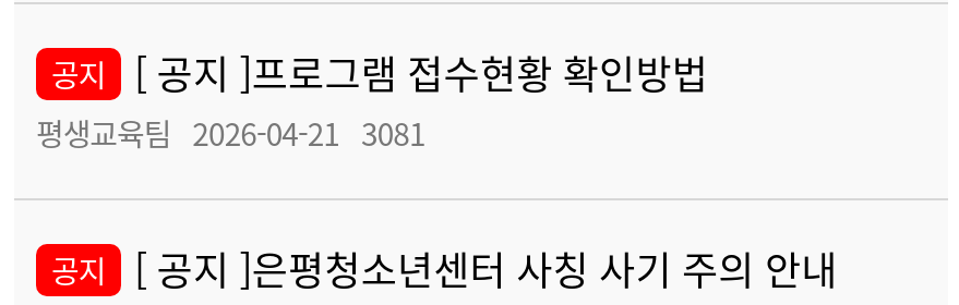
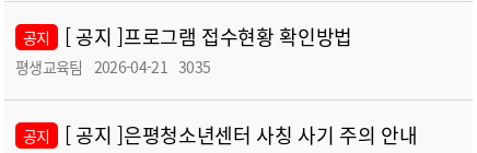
[36,111,425,155] 평생교육팀 2026-04-21 3081 -> [15,56,210,78] 평생교육팀 2026-04-21 3035

